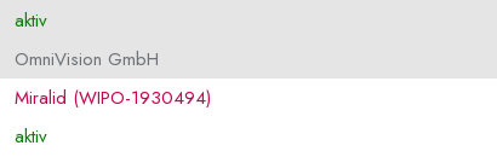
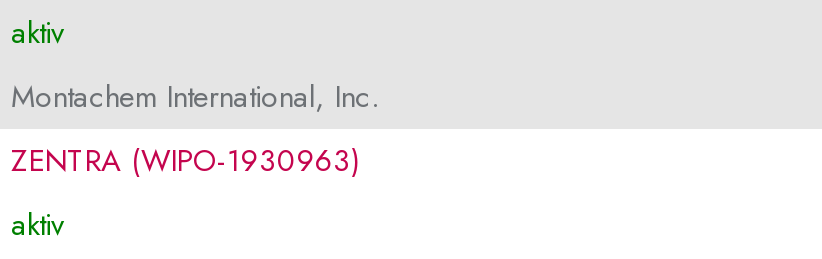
[15,46,159,73] OmniVision GmbH -> [11,75,379,119] Montachem International, Inc.
[15,85,211,111] Miralid (WIPO-1930494) -> [11,139,359,183] ZENTRA (WIPO-1930963)

